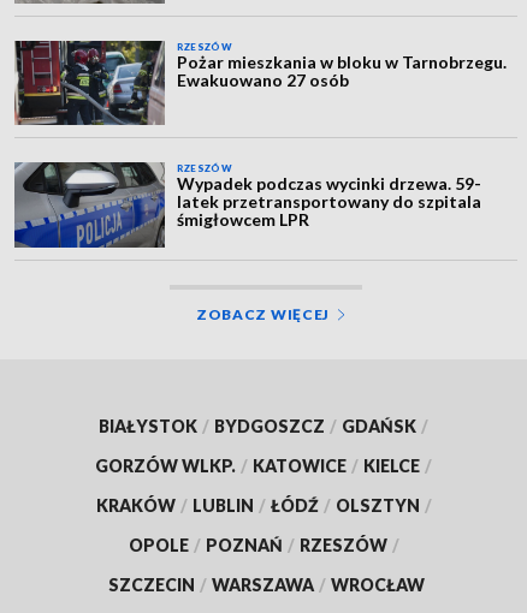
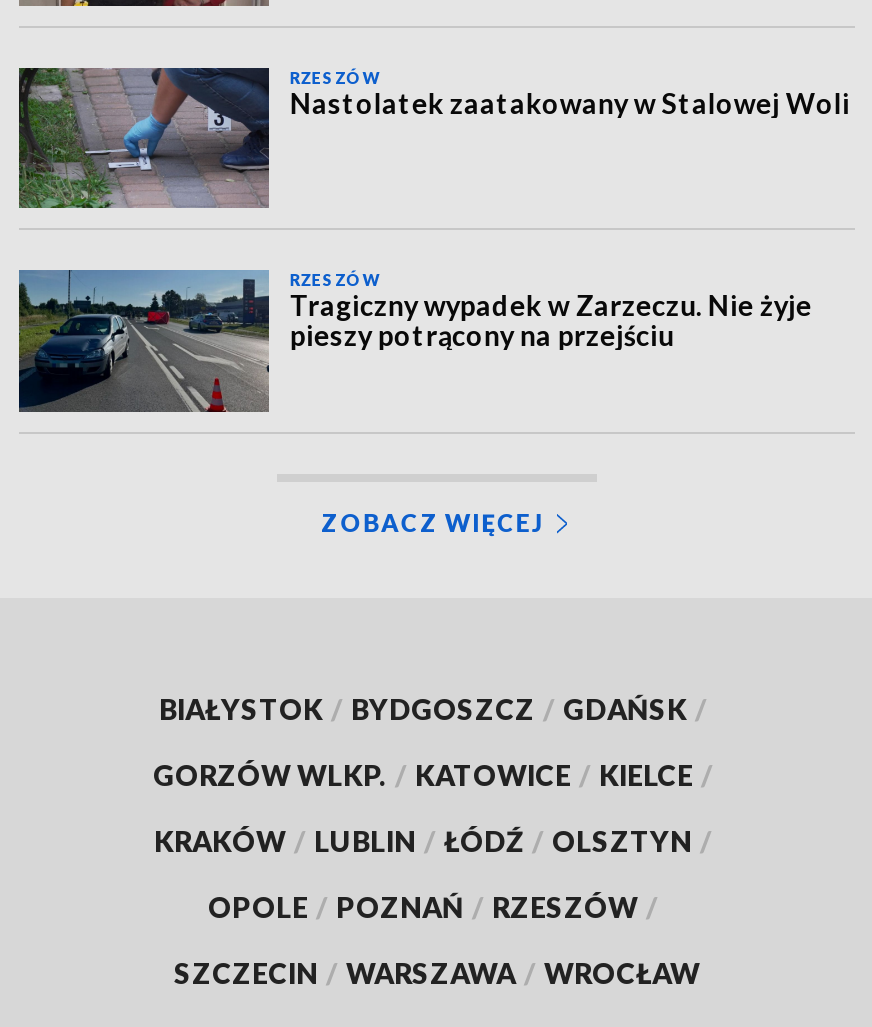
[13,40,507,126] [image] | Pożar mieszkania w bloku w Tarnobrzegu. | Ewakuowano 27 osób -> [17,66,850,210] [image] | Nastolatek zaatakowany w Stalowej Woli
[13,161,482,248] [image] | Wypadek podczas wycinki drzewa. 59- | latek przetransportowany do szpitala | śmigłowcem LPR -> [17,268,812,412] [image] | Tragiczny wypadek w Zarzeczu. Nie żyje | pieszy potrącony na przejściu

